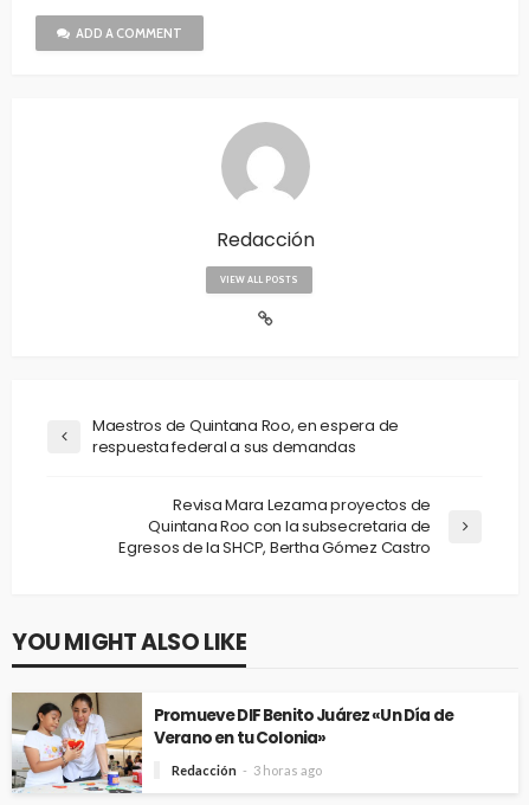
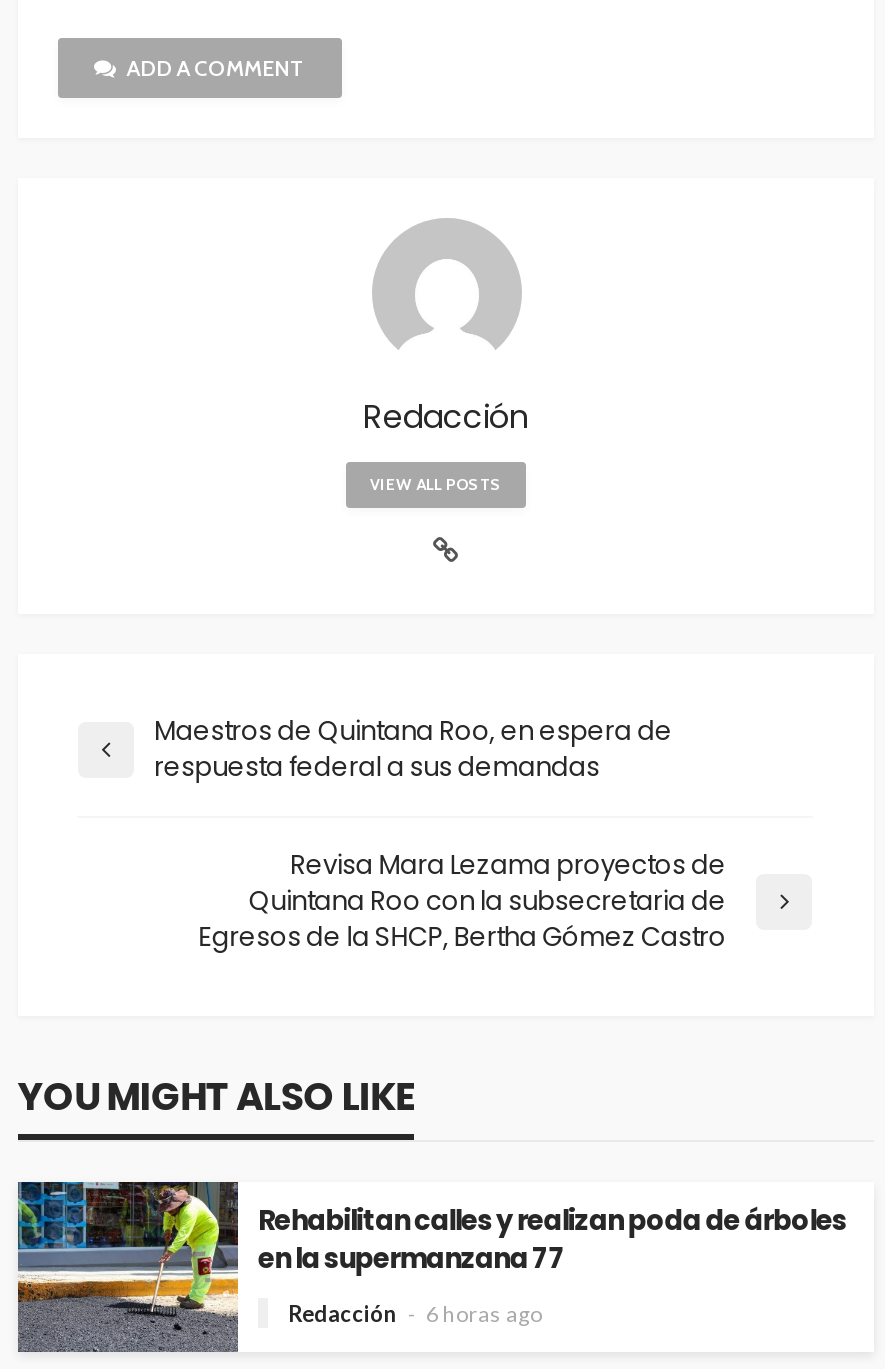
[11,691,453,793] [image] | Promueve DIF Benito Juárez «Un Día de | Verano en tu Colonia» -> [16,1180,846,1354] [image] | Rehabilitan calles y realizan poda de árboles | en la supermanzana 77
[172,763,322,778] Redacción 3 horas ago -> [288,1301,542,1327] Redacción 6 horas ago

